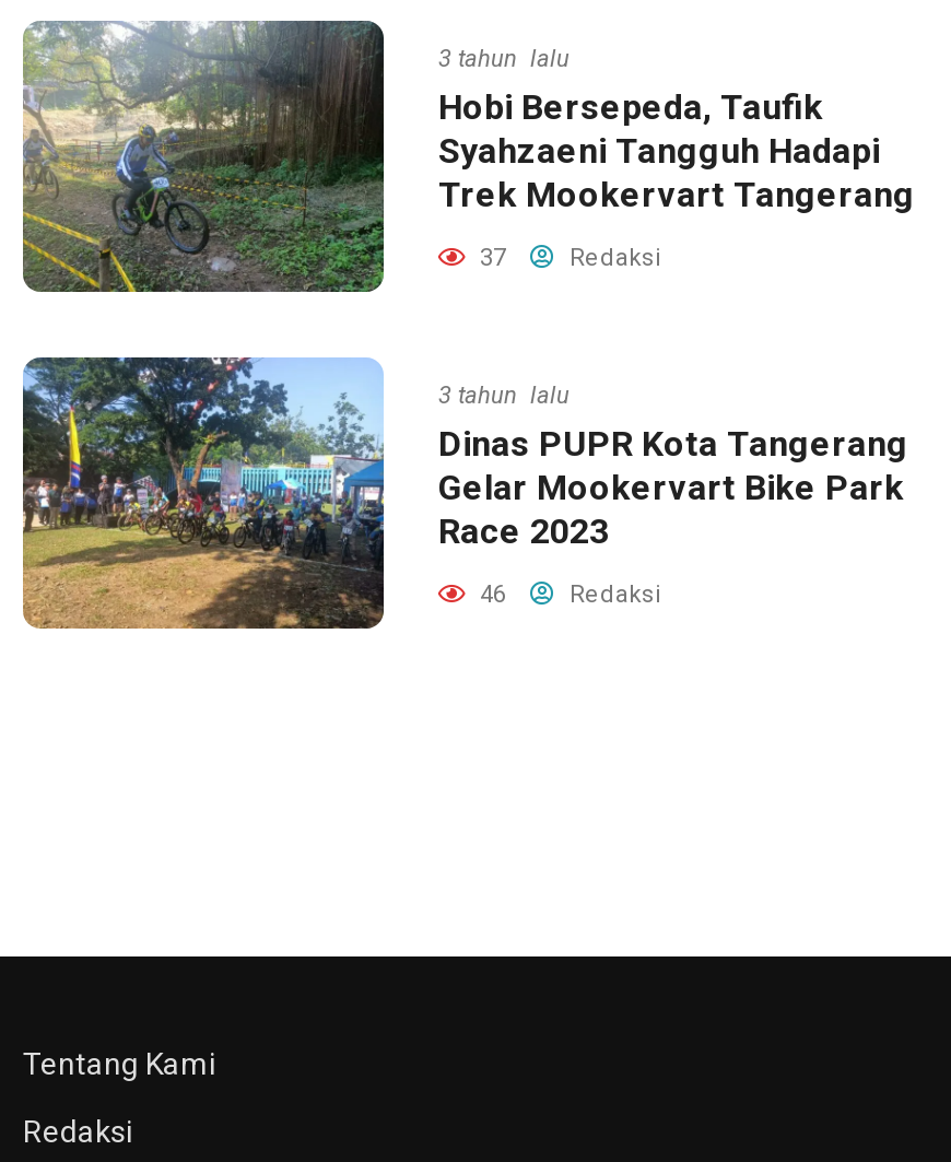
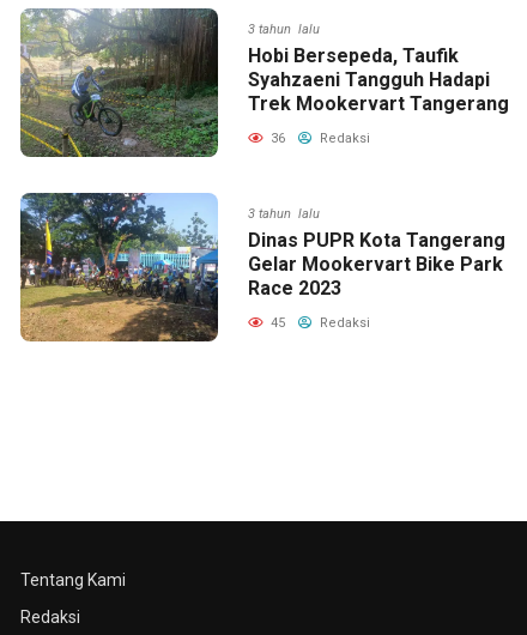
[473,244,661,272] 37 Redaksi -> [267,131,370,146] 36 Redaksi
[473,580,661,608] 46 Redaksi -> [267,315,370,330] 45 Redaksi

